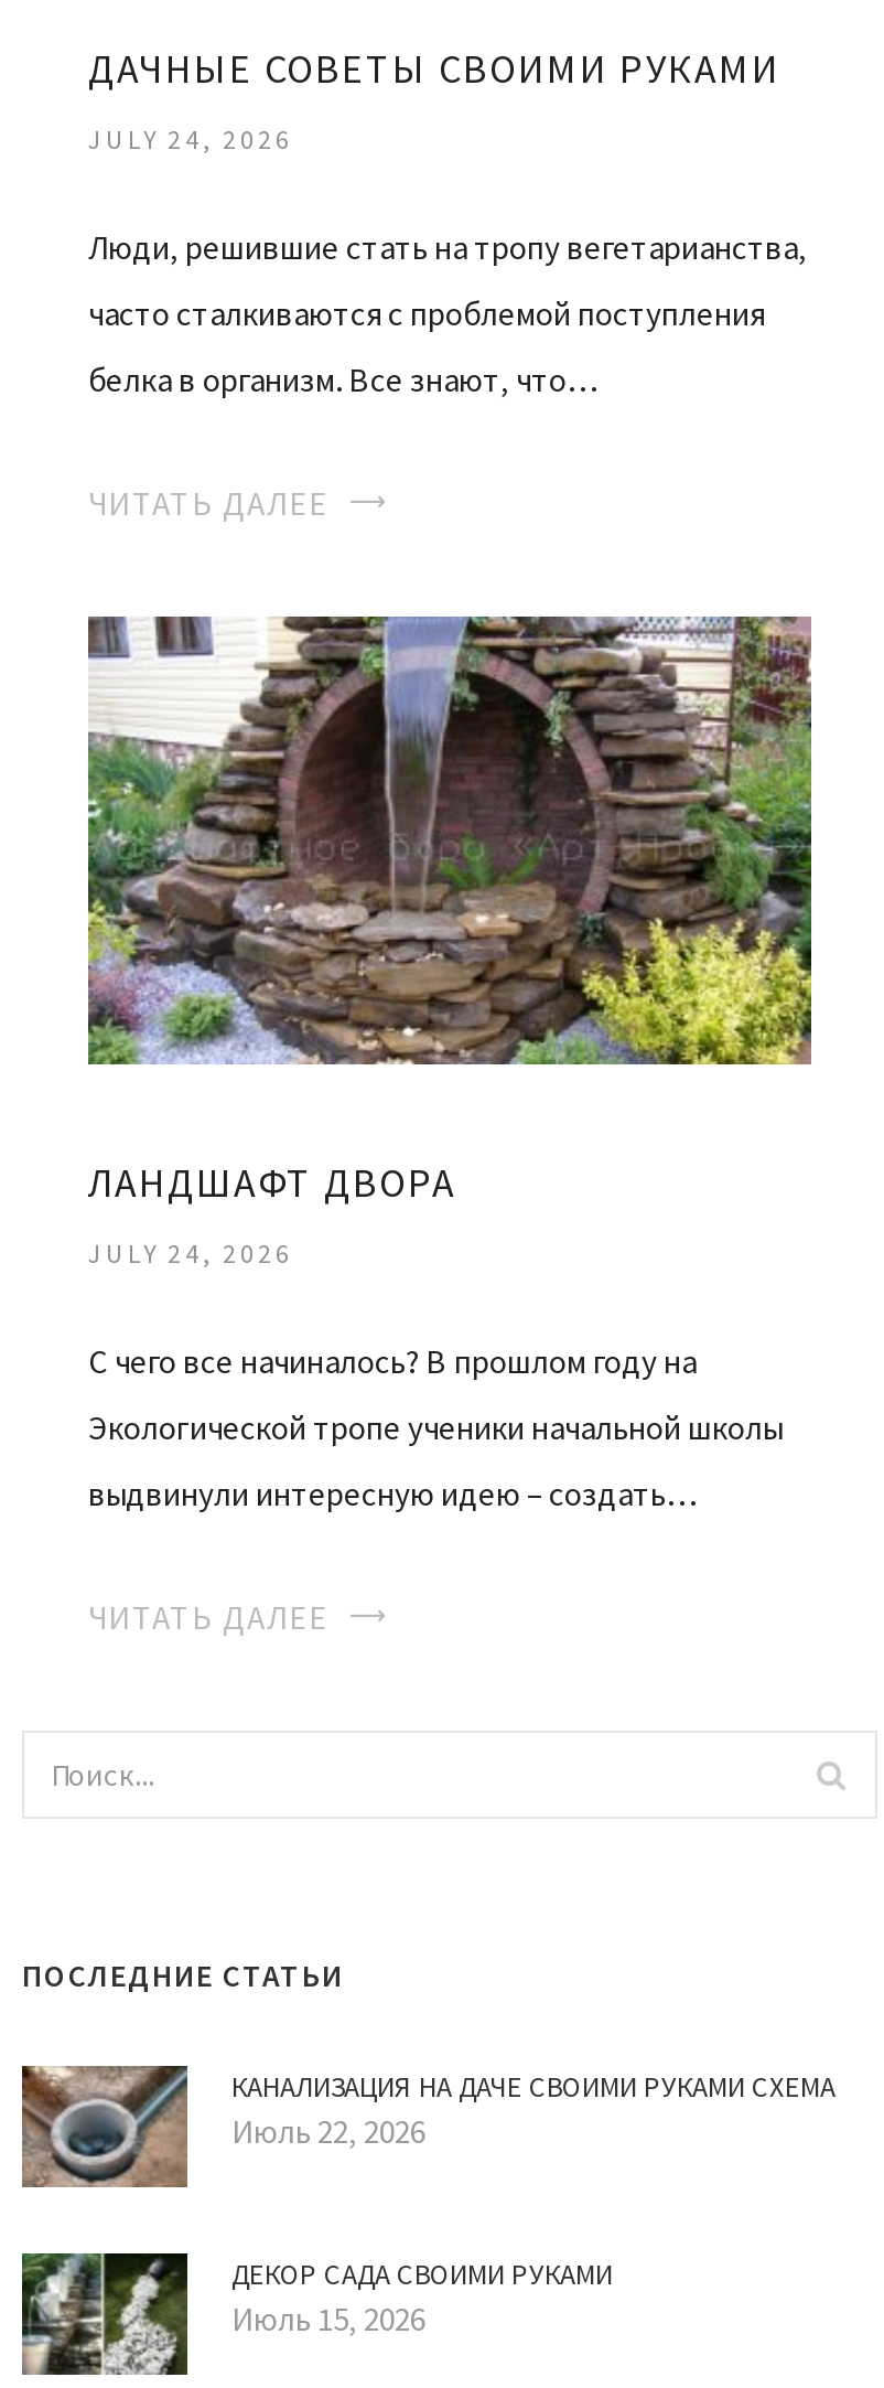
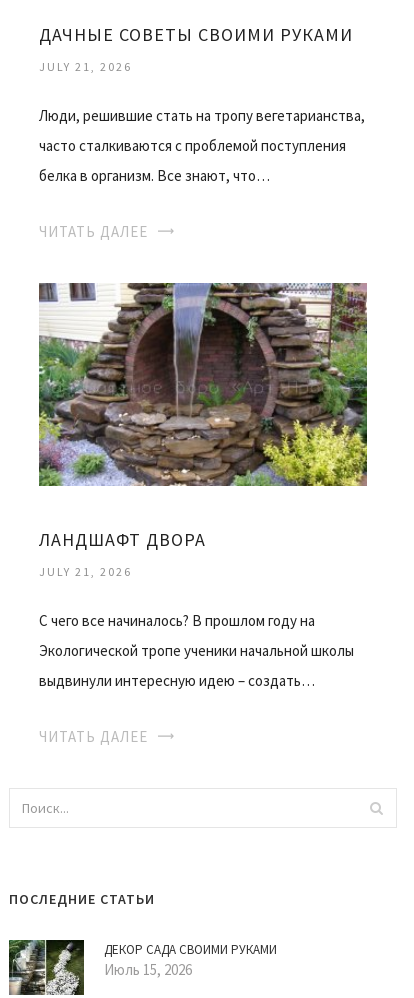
[88,123,293,156] JULY 24, 2026 -> [39,59,132,74] JULY 21, 2026
[88,1238,293,1271] JULY 24, 2026 -> [39,564,132,579] JULY 21, 2026
[20,2064,836,2189] [image] | КАНАЛИЗАЦИЯ НА ДАЧЕ СВОИМИ РУКАМИ СХЕМА | Июль 22, 2026 -> none

